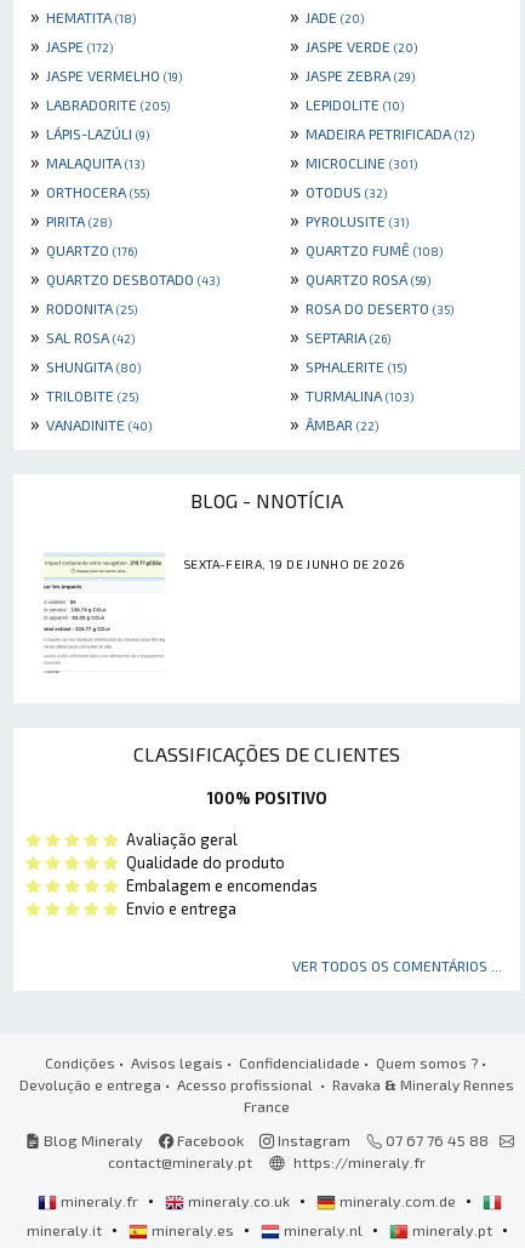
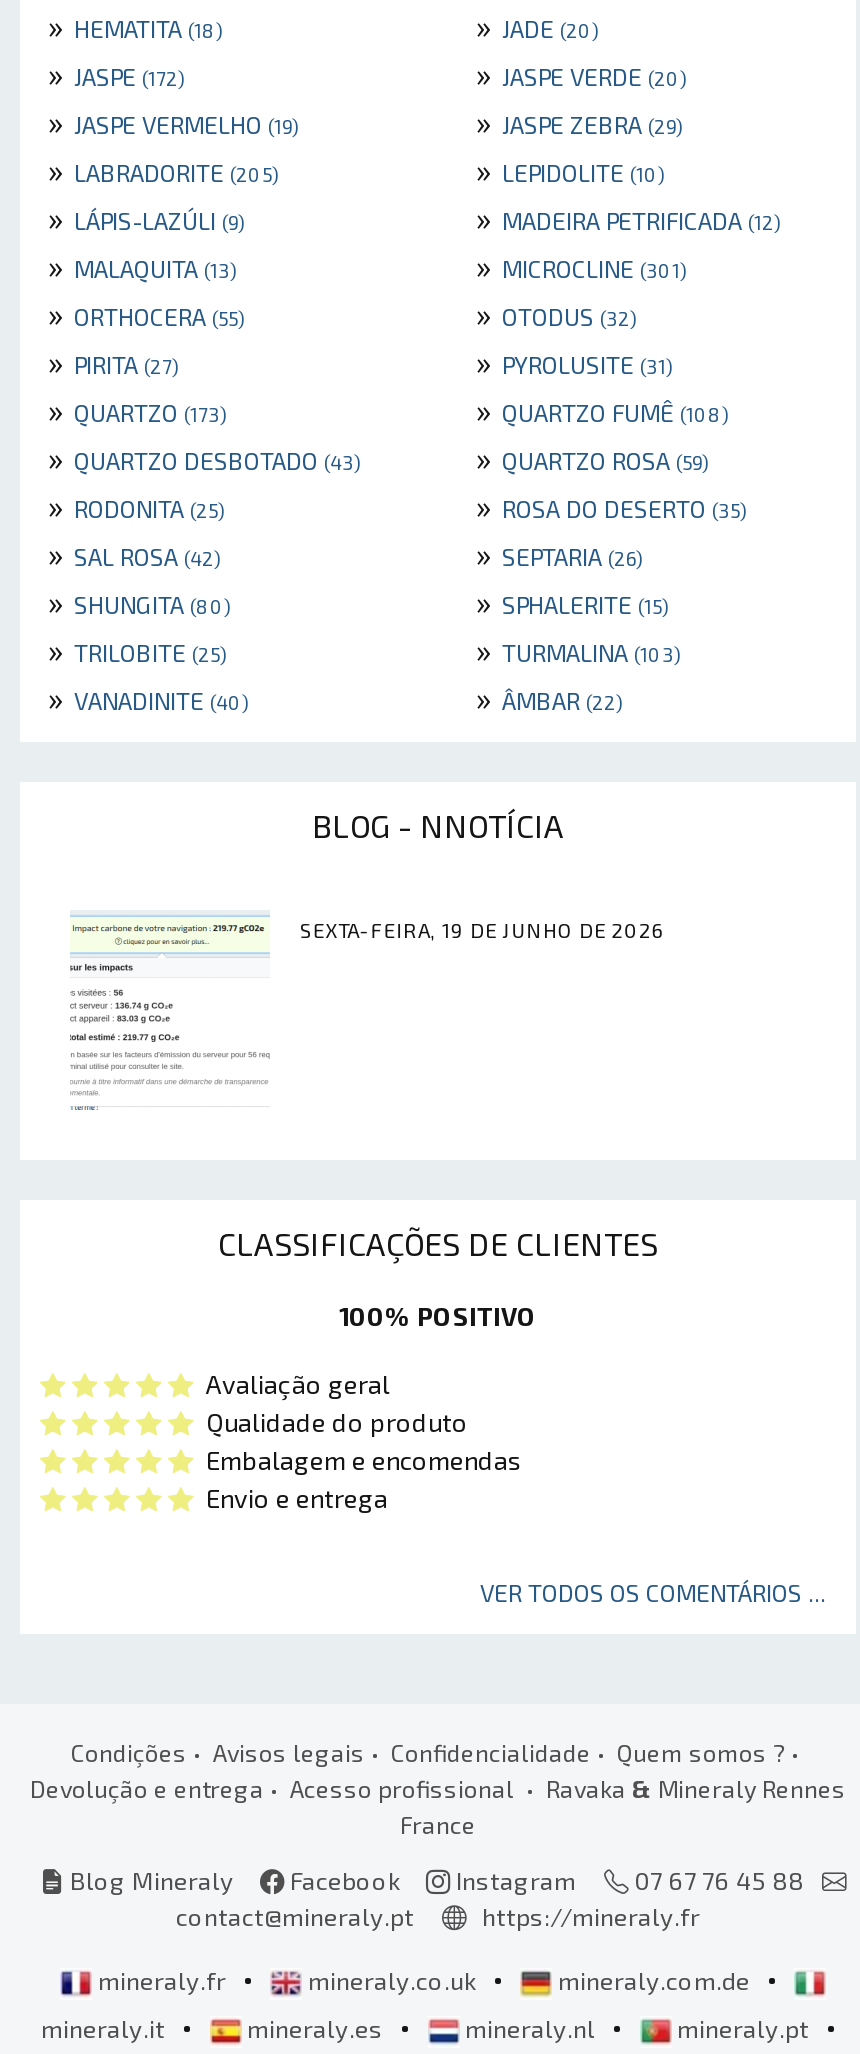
[25,208,112,231] » PIRITA (28) -> [40,343,178,381] » PIRITA (27)
[25,237,137,260] » QUARTZO (176) -> [40,391,226,429] » QUARTZO (173)

